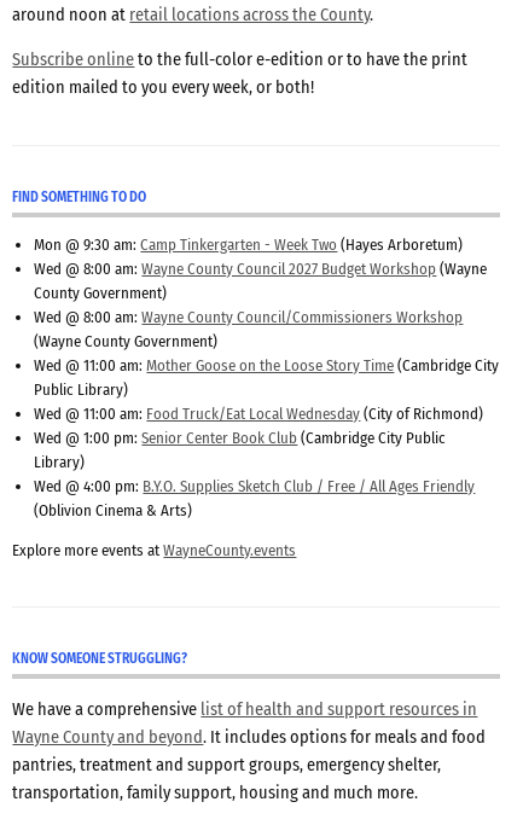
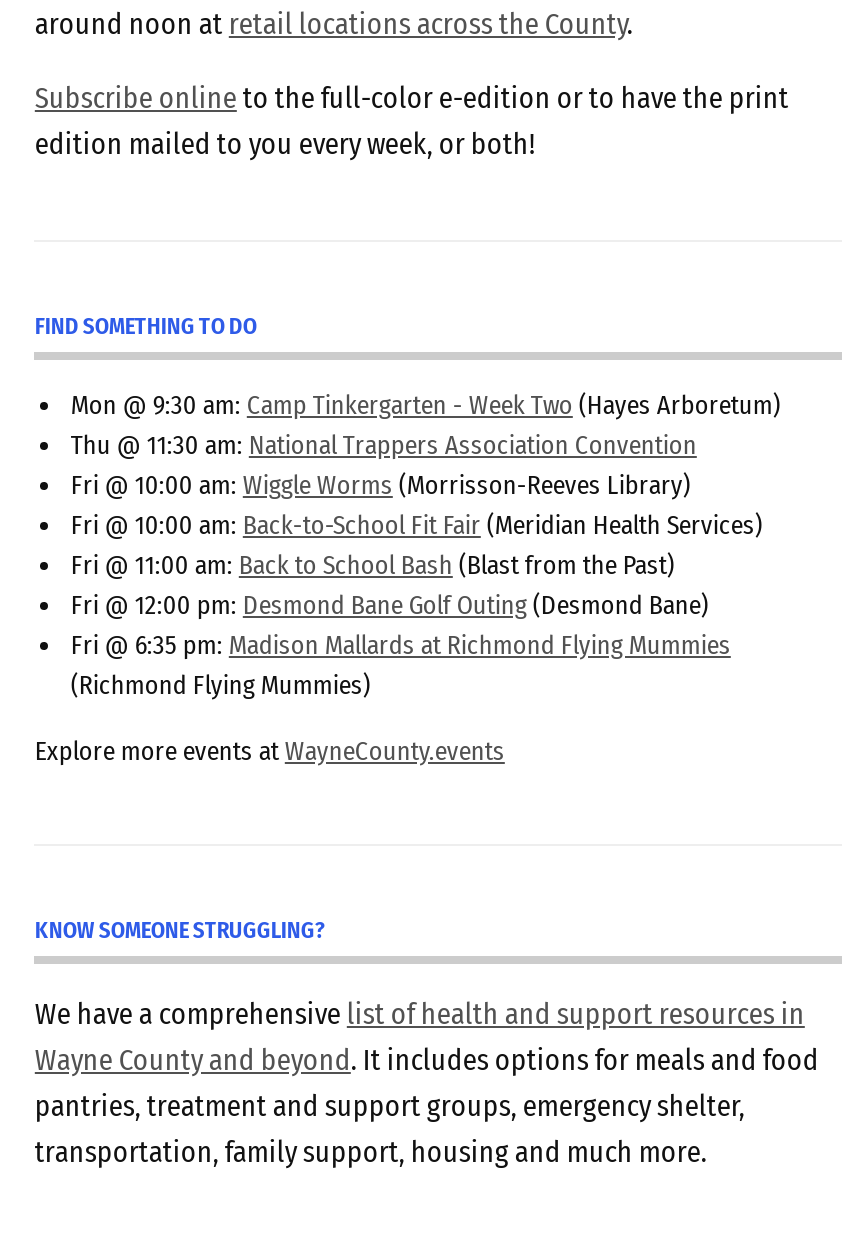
[34,260,499,520] Wed @ 8:00 am: Wayne County Council 2027 Budget Workshop (Wayne | County Government) | Wed @ 8:00 am: Wayne County Council/Commissioners Workshop | (Wayne County Government) | Wed @ 11:00 am: Mother Goose on the Loose Story Time (Cambridge City | Public Library) | Wed @ 11:00 am: Food Truck/Eat Local Wednesday (City of Richmond) | Wed @ 1:00 pm: Senior Center Book Club (Cambridge City Public | Library) | Wed @ 4:00 pm: B.Y.O. Supplies Sketch Club / Free / All Ages Friendly | (Oblivion Cinema & Arts) -> [71,430,763,700] Thu @ 11:30 am: National Trappers Association Convention | Fri @ 10:00 am: Wiggle Worms (Morrisson-Reeves Library) | Fri @ 10:00 am: Back-to-School Fit Fair (Meridian Health Services) | Fri @ 11:00 am: Back to School Bash (Blast from the Past) | Fri @ 12:00 pm: Desmond Bane Golf Outing (Desmond Bane) | Fri @ 6:35 pm: Madison Mallards at Richmond Flying Mummies | (Richmond Flying Mummies)

